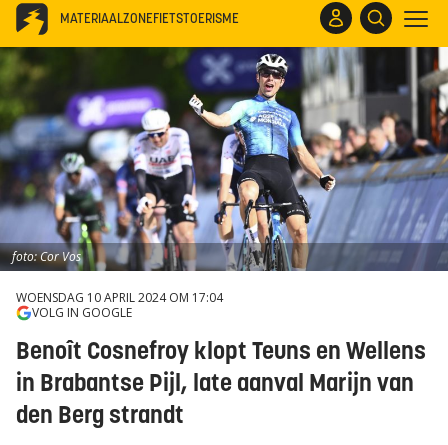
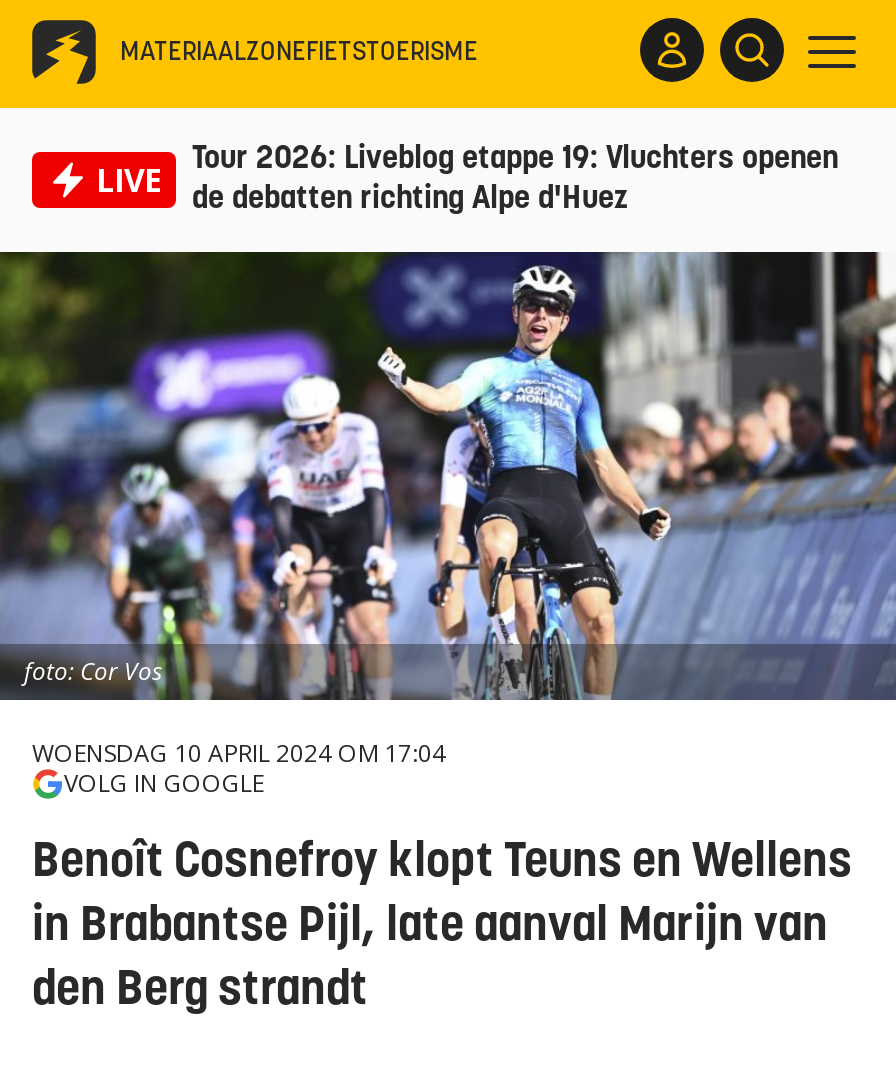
none -> [96,144,838,216] LIVE | Tour 2026: Liveblog etappe 19: Vluchters openen | de debatten richting Alpe d'Huez

